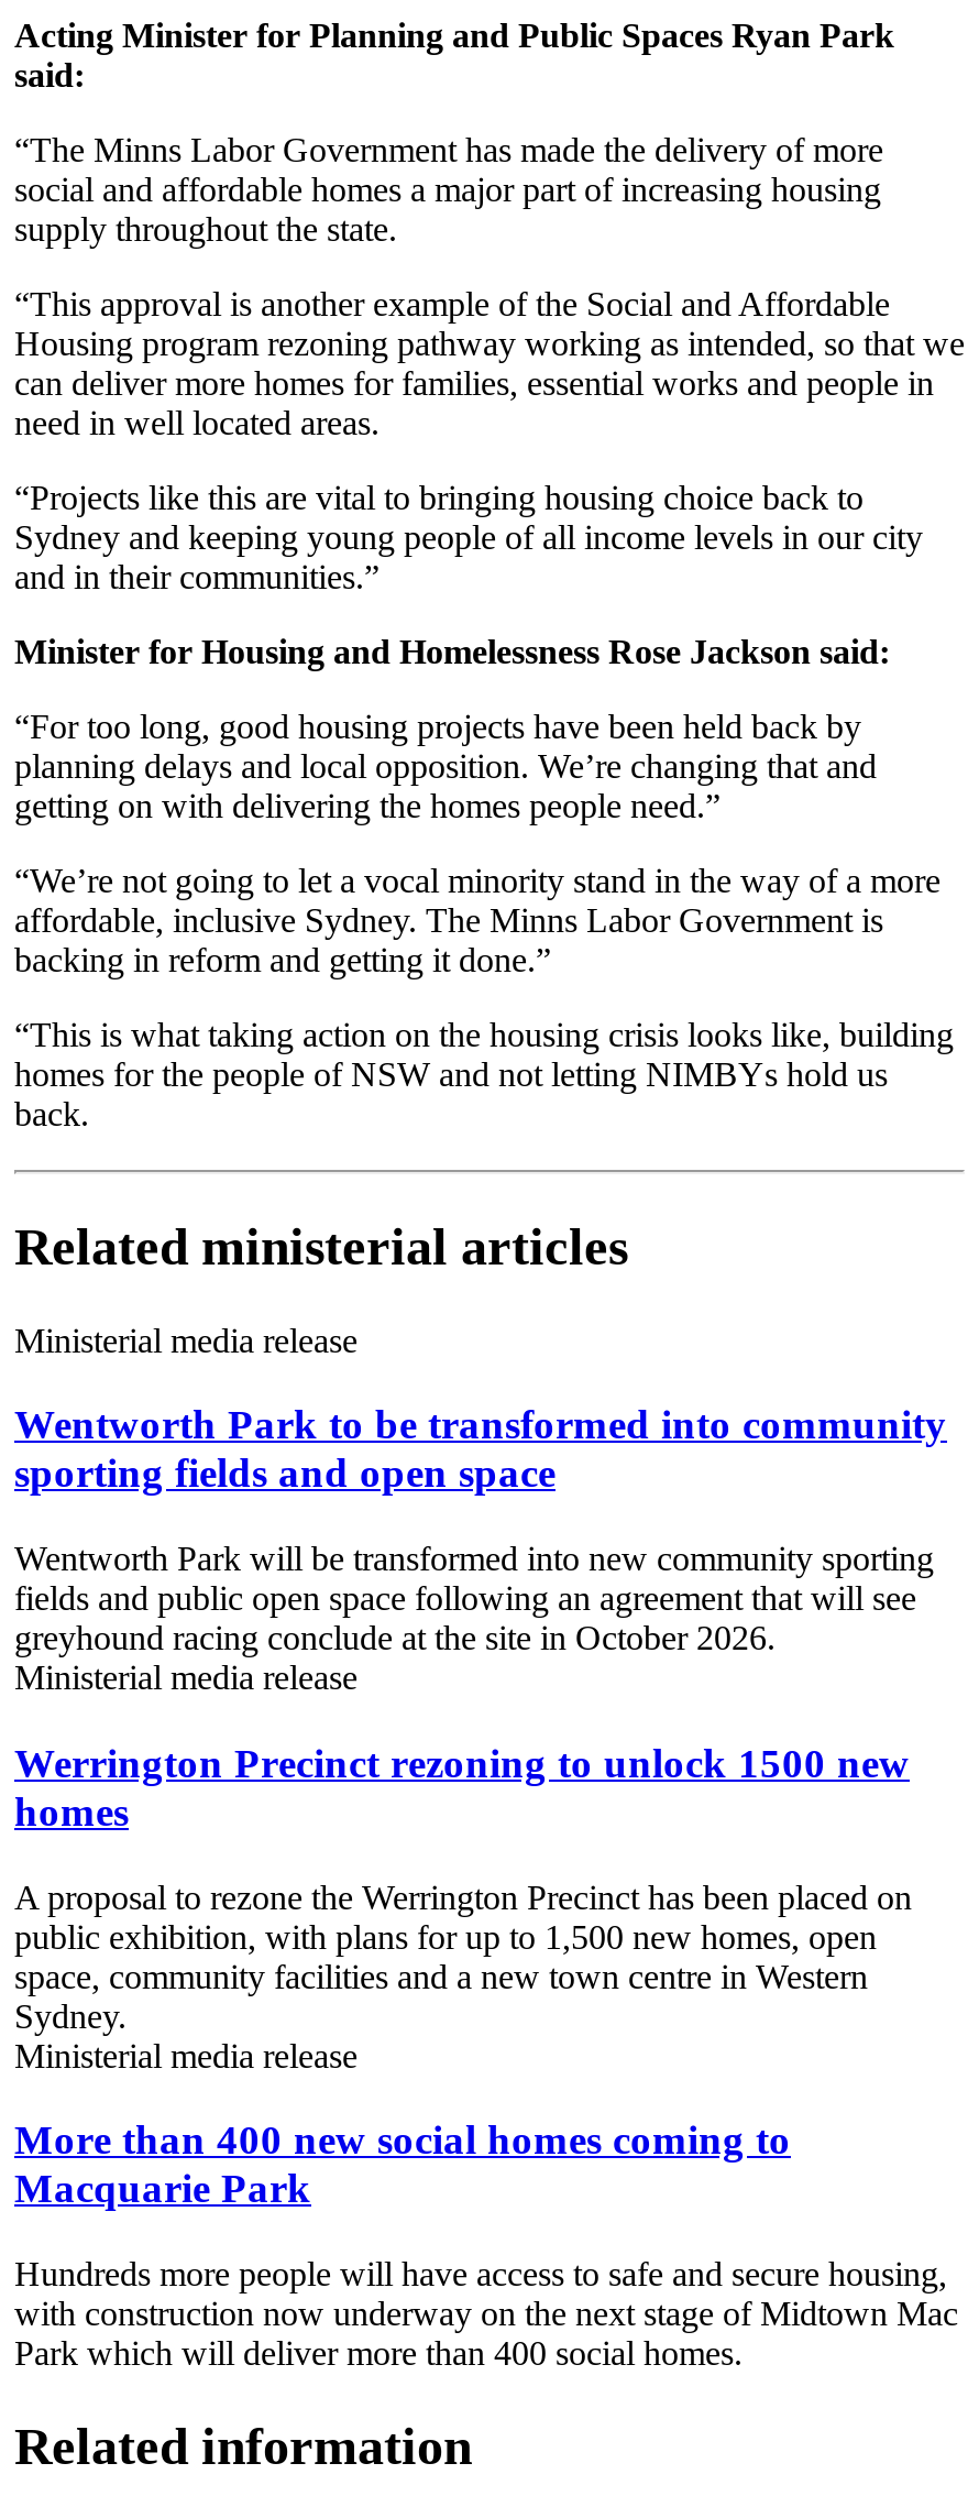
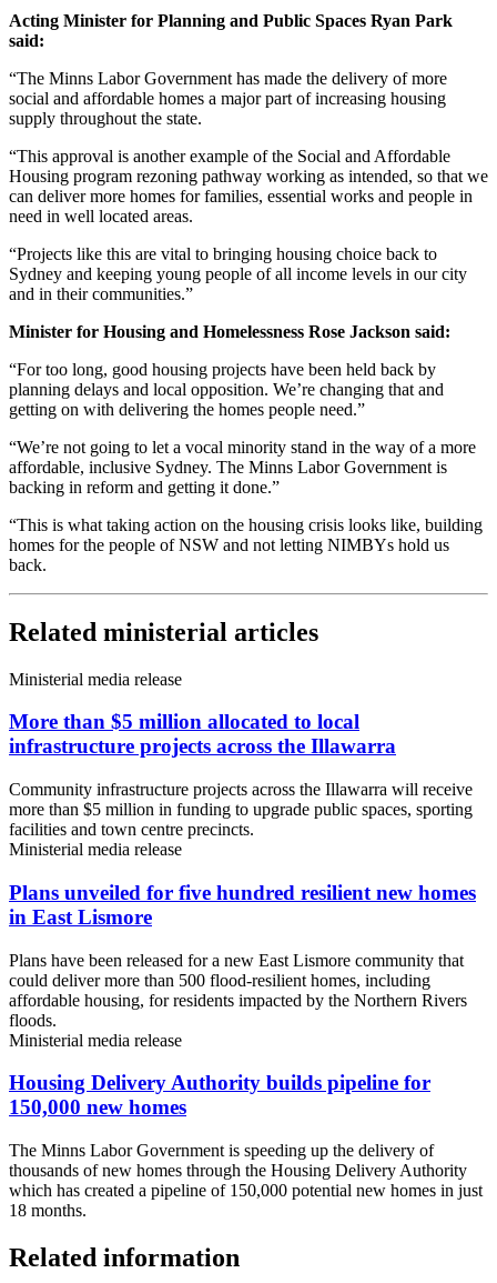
[14,1402,947,1496] Wentworth Park to be transformed into community | sporting fields and open space -> [9,710,396,758] More than $5 million allocated to local | infrastructure projects across the Illawarra
[14,1540,934,1657] Wentworth Park will be transformed into new community sporting | fields and public open space following an agreement that will see | greyhound racing conclude at the site in October 2026. -> [9,780,473,839] Community infrastructure projects across the Illawarra will receive | more than $5 million in funding to upgrade public spaces, sporting | facilities and town centre precincts.
[14,1739,910,1834] Werrington Precinct rezoning to unlock 1500 new | homes -> [9,881,476,928] Plans unveiled for five hundred resilient new homes | in East Lismore
[14,1878,912,2034] A proposal to rezone the Werrington Precinct has been placed on | public exhibition, with plans for up to 1,500 new homes, open | space, community facilities and a new town centre in Western | Sydney. -> [9,950,467,1029] Plans have been released for a new East Lismore community that | could deliver more than 500 flood-resilient homes, including | affordable housing, for residents impacted by the Northern Rivers | floods.
[14,2117,791,2211] More than 400 new social homes coming to | Macquarie Park -> [9,1071,430,1119] Housing Delivery Authority builds pipeline for | 150,000 new homes
[14,2255,958,2371] Hundreds more people will have access to safe and secure housing, | with construction now underway on the next stage of Midtown Mac | Park which will deliver more than 400 social homes. -> [9,1141,483,1220] The Minns Labor Government is speeding up the delivery of | thousands of new homes through the Housing Delivery Authority | which has created a pipeline of 150,000 potential new homes in just | 18 months.

